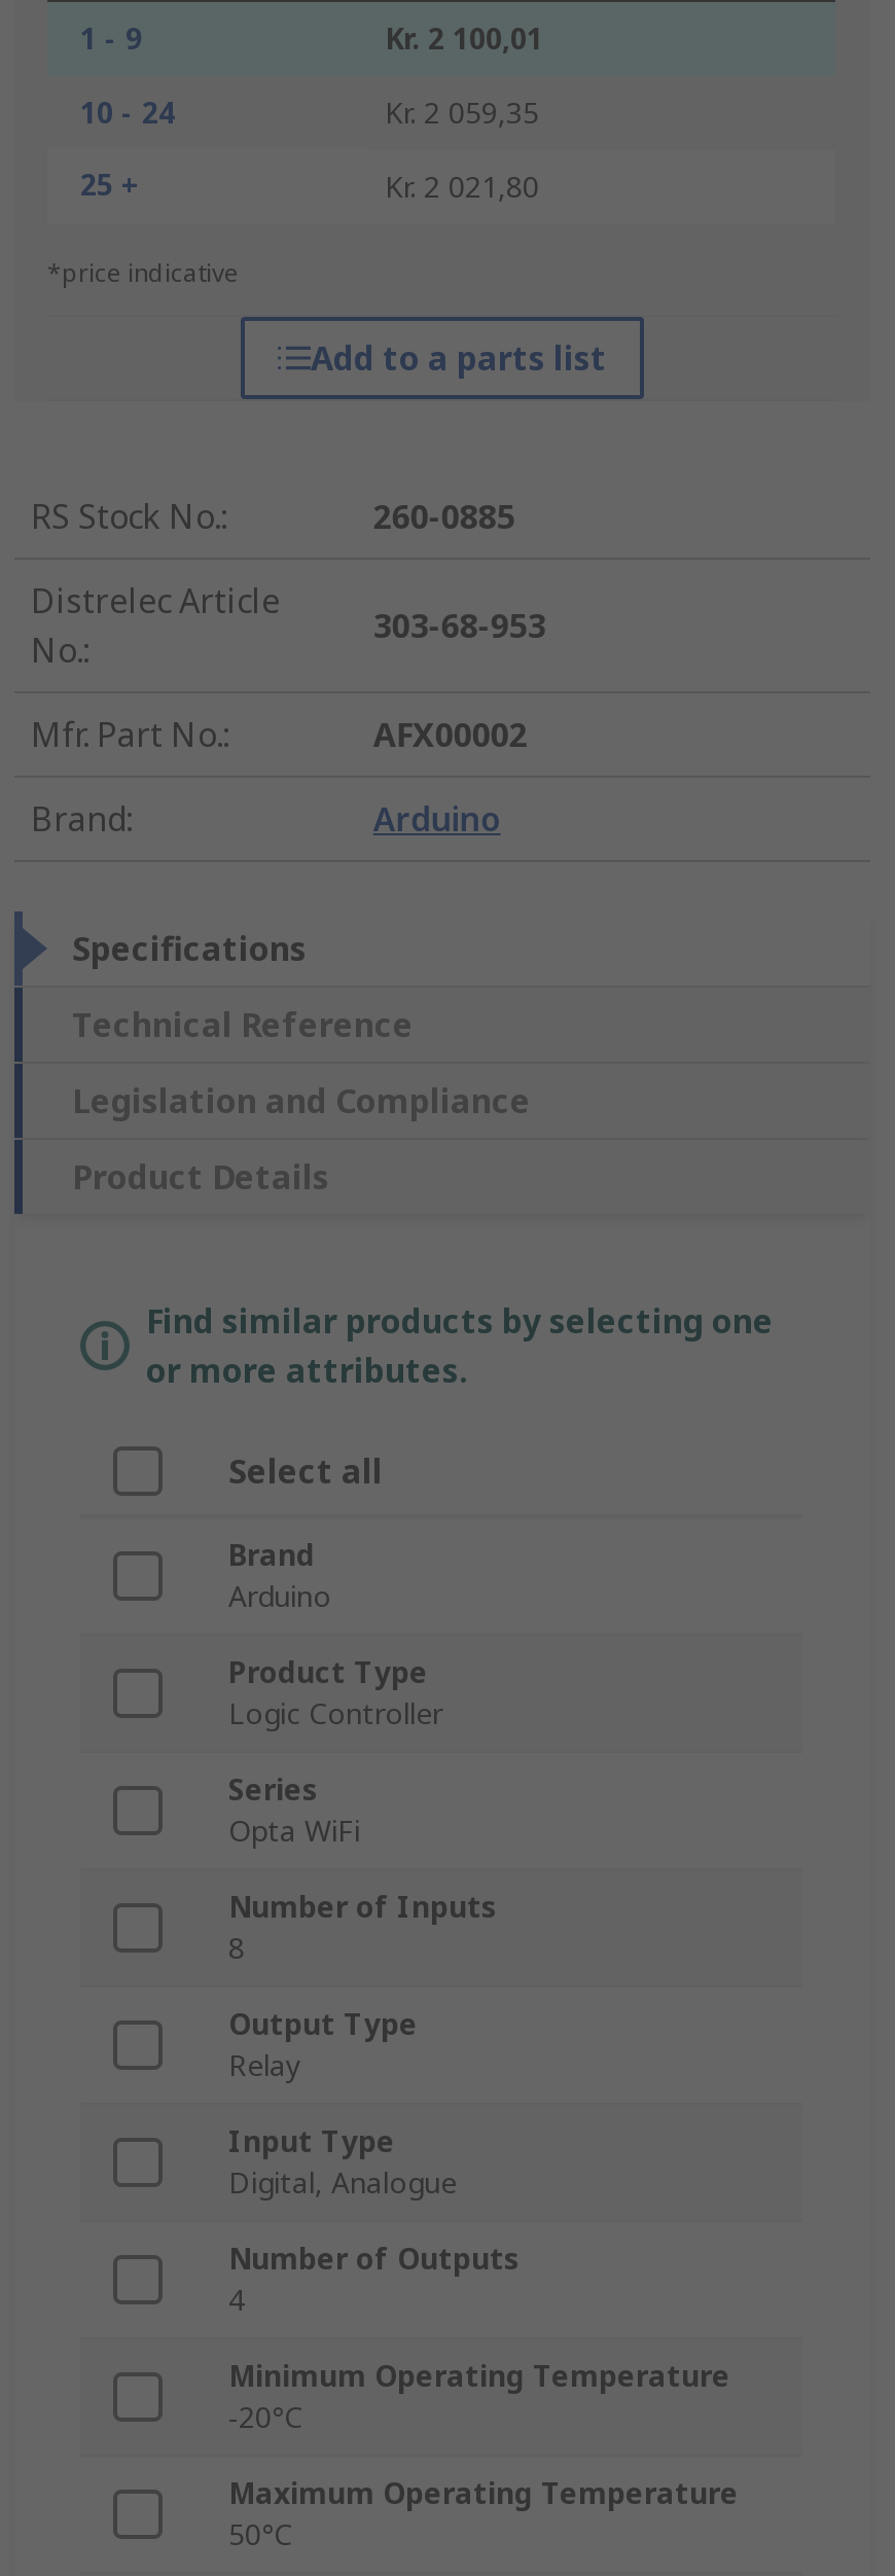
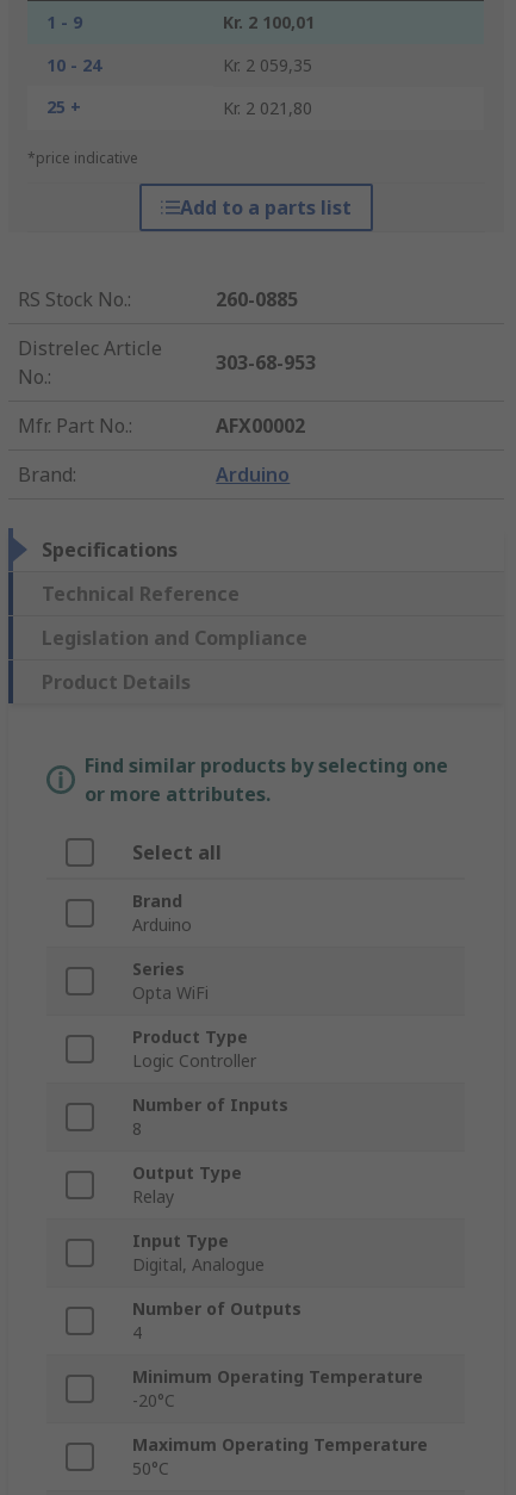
moved [228,1653,442,1733] -> [132,1026,256,1072]: Product Type | Logic Controller
moved [228,1770,360,1851] -> [132,958,209,1004]: Series | Opta WiFi

